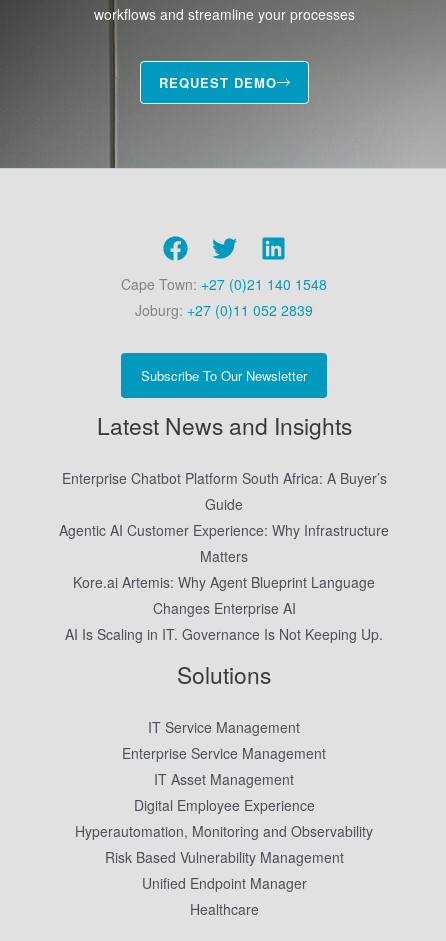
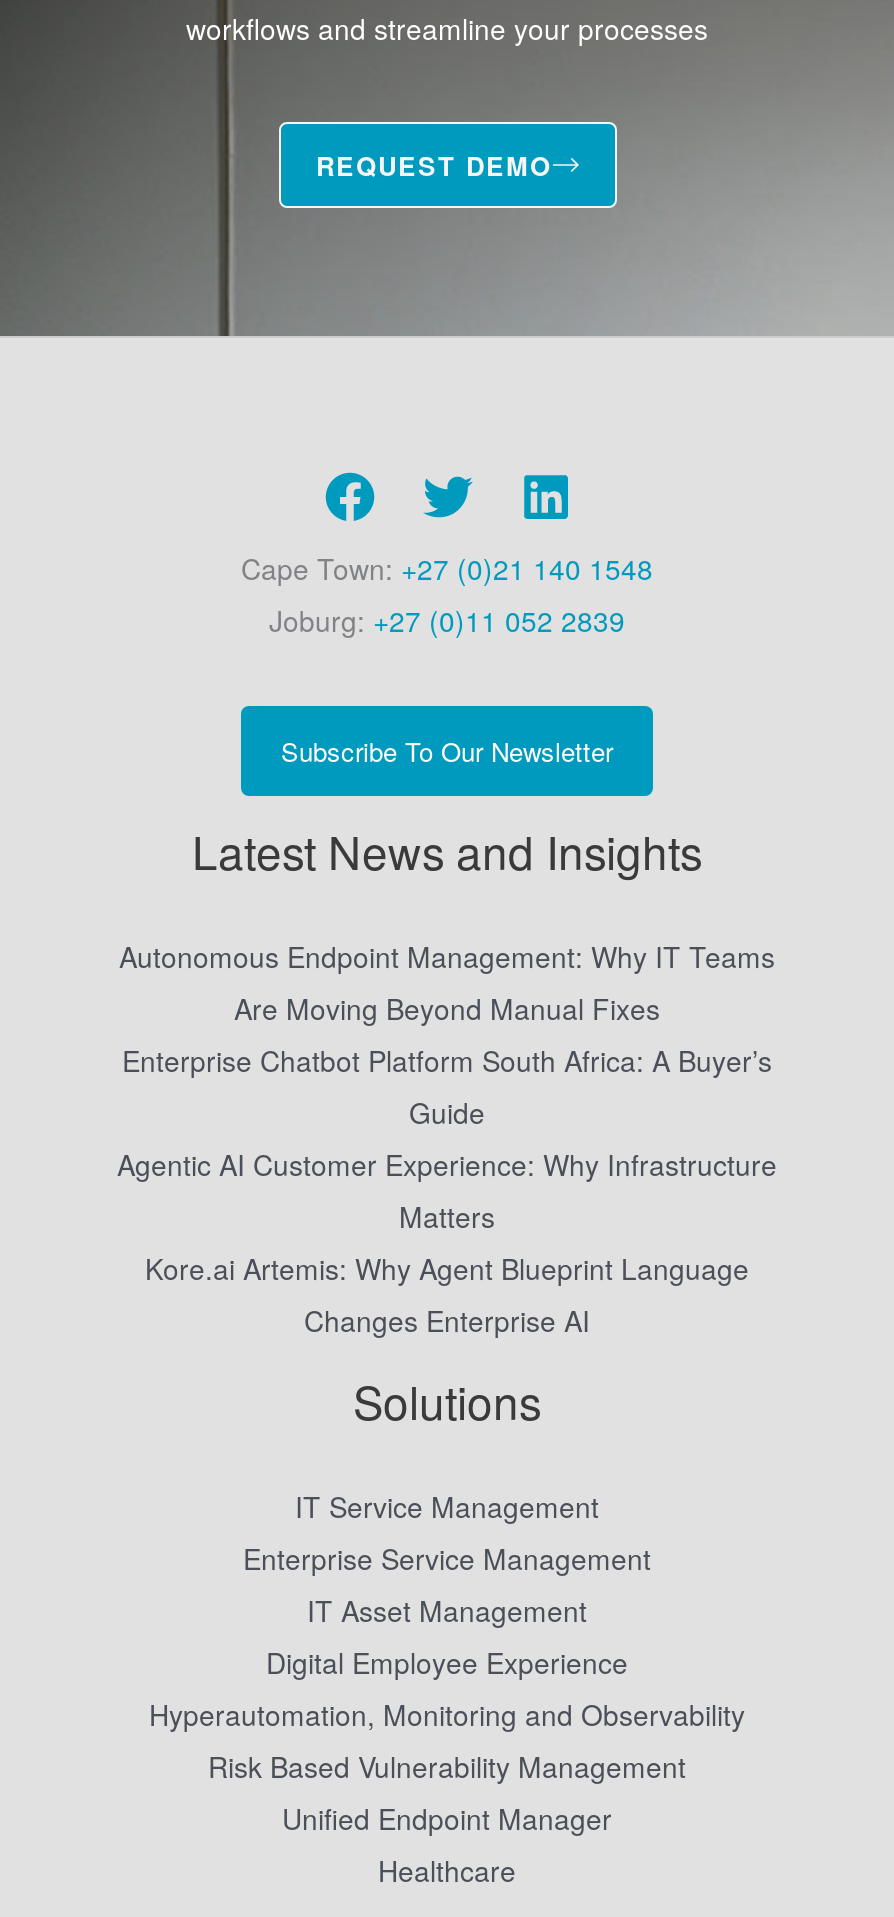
none -> [119,936,775,1028] Autonomous Endpoint Management: Why IT Teams | Are Moving Beyond Manual Fixes
moved [59,468,389,618] -> [117,1040,777,1340]: Enterprise Chatbot Platform South Africa: A Buyer’s | Guide | Agentic AI Customer Experience: Why Infrastructure | Matters | Kore.ai Artemis: Why Agent Blueprint Language | Changes Enterprise AI
[65,624,383,644] AI Is Scaling in IT. Governance Is Not Keeping Up. -> none

